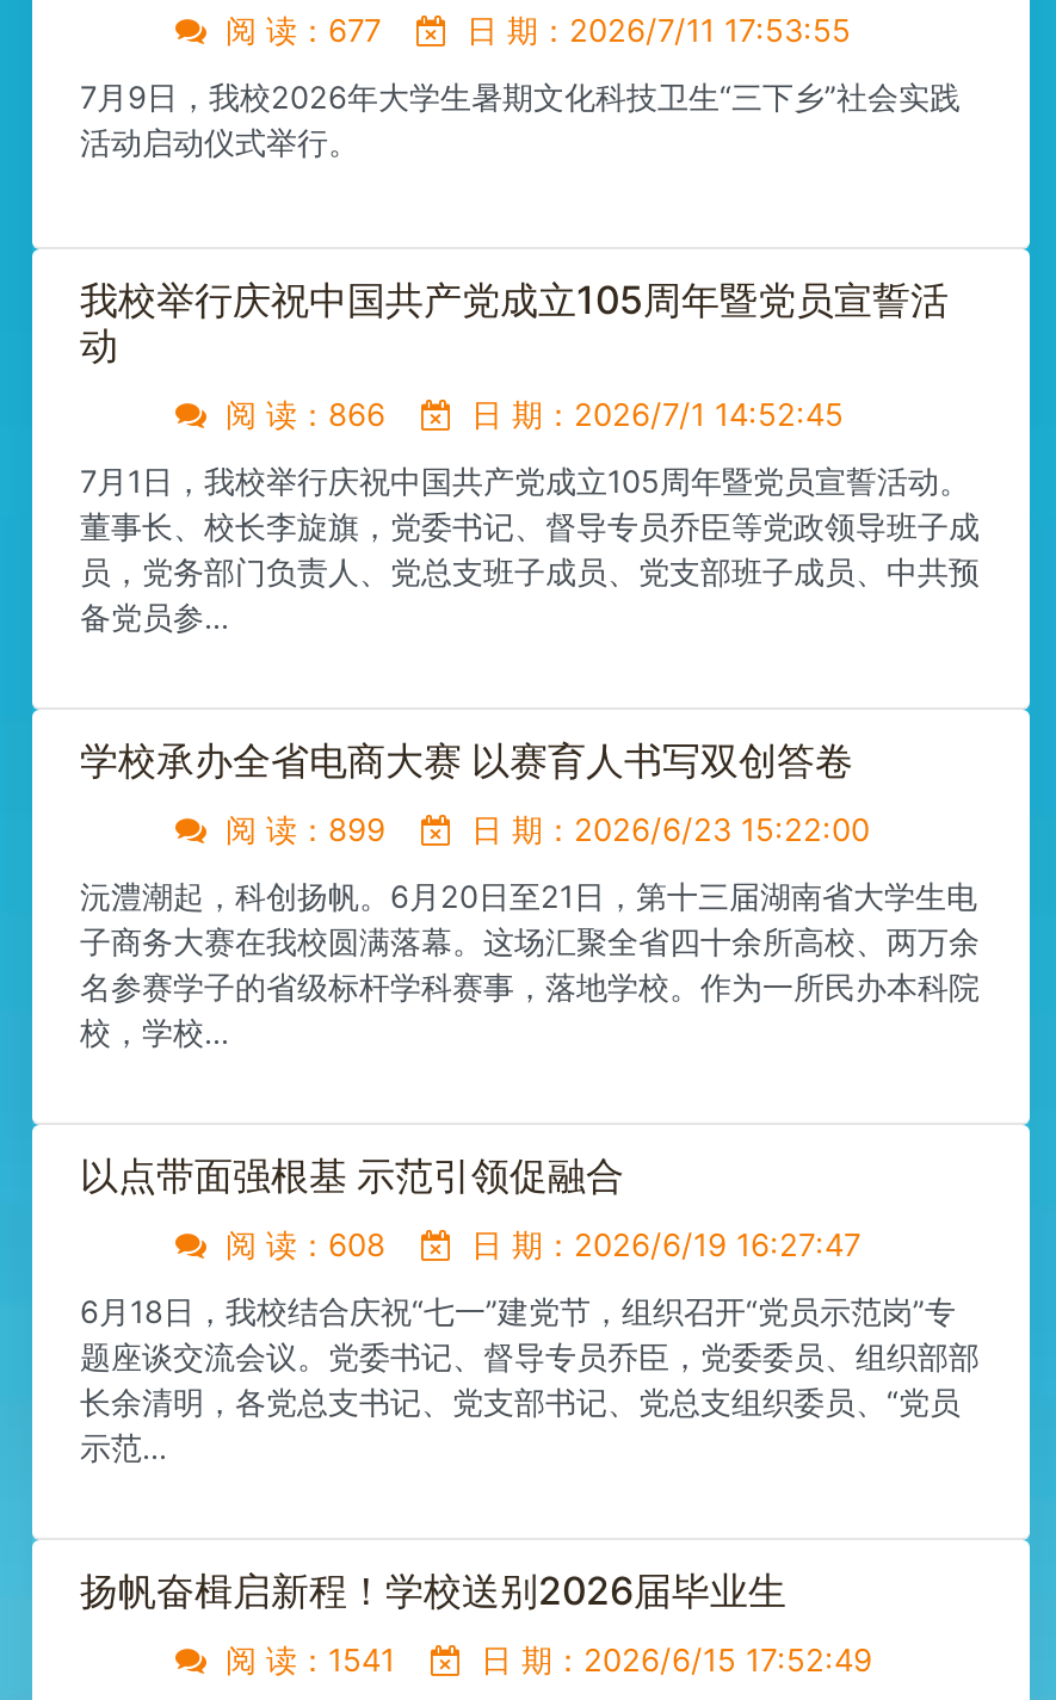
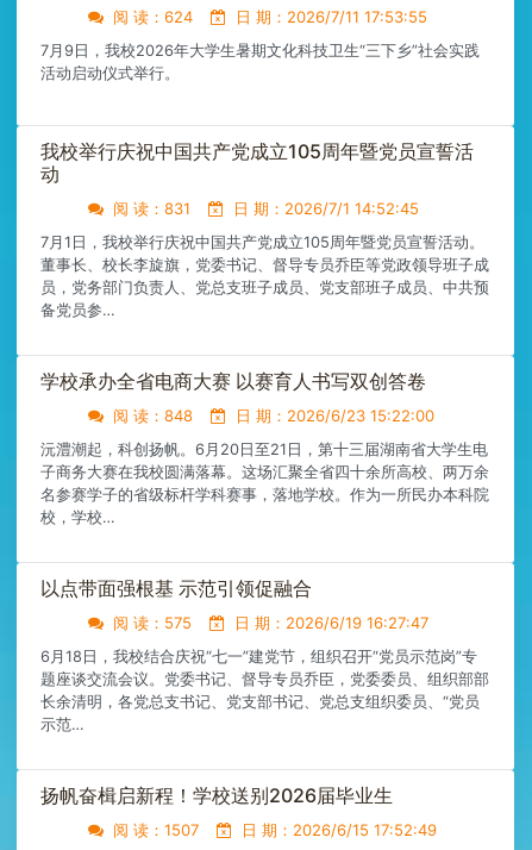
[226,11,381,49] 阅 读：677 -> [113,7,193,26] 阅 读：624
[226,395,385,433] 阅 读：866 -> [113,199,190,218] 阅 读：831
[226,810,385,848] 阅 读：899 -> [113,406,193,425] 阅 读：848
[226,1225,385,1263] 阅 读：608 -> [113,613,192,632] 阅 读：575
[226,1640,395,1679] 阅 读：1541 -> [113,820,199,839] 阅 读：1507

